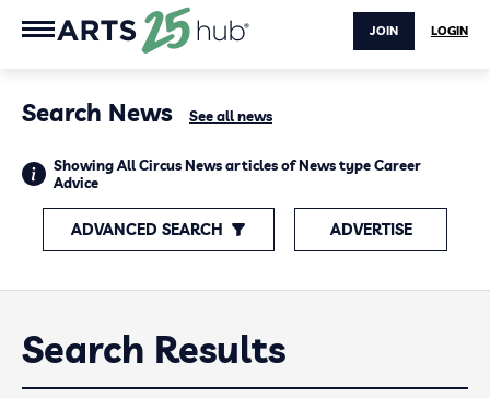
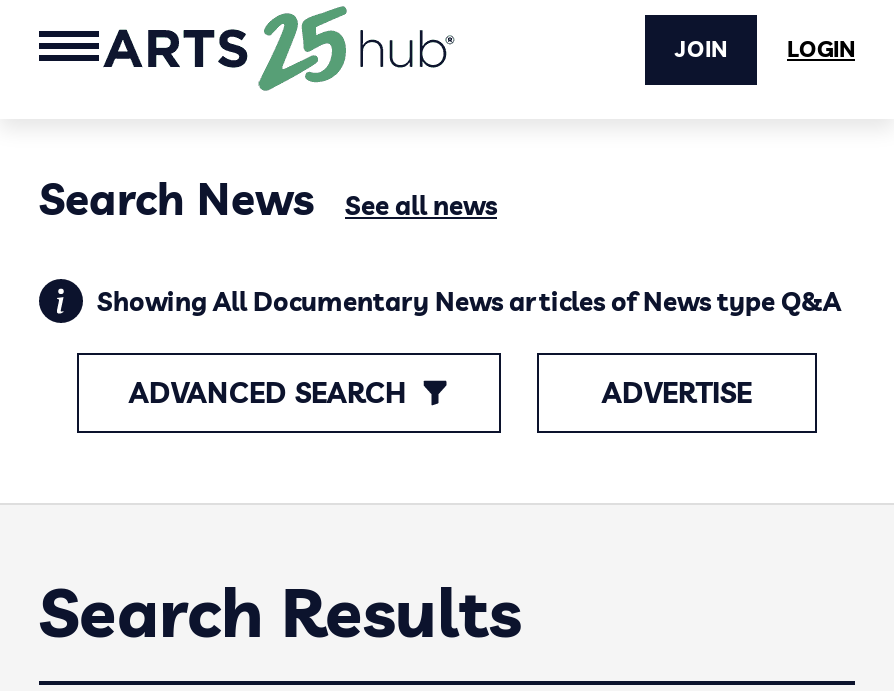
[53,156,421,191] Showing All Circus News articles of News type Career | Advice -> [97,285,841,317] Showing All Documentary News articles of News type Q&A

